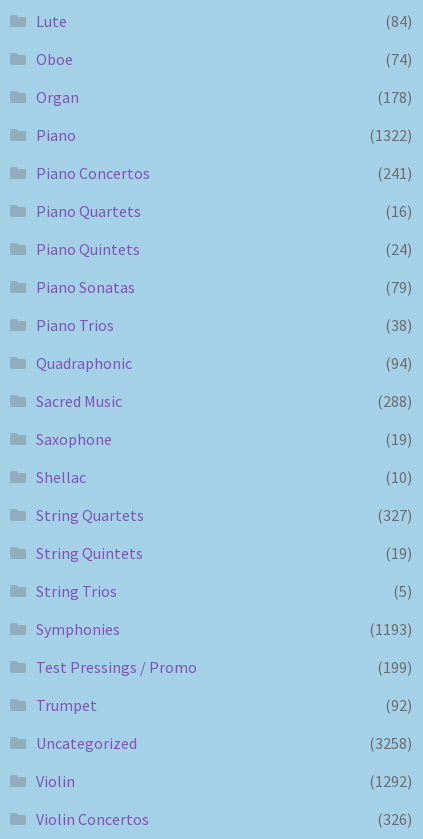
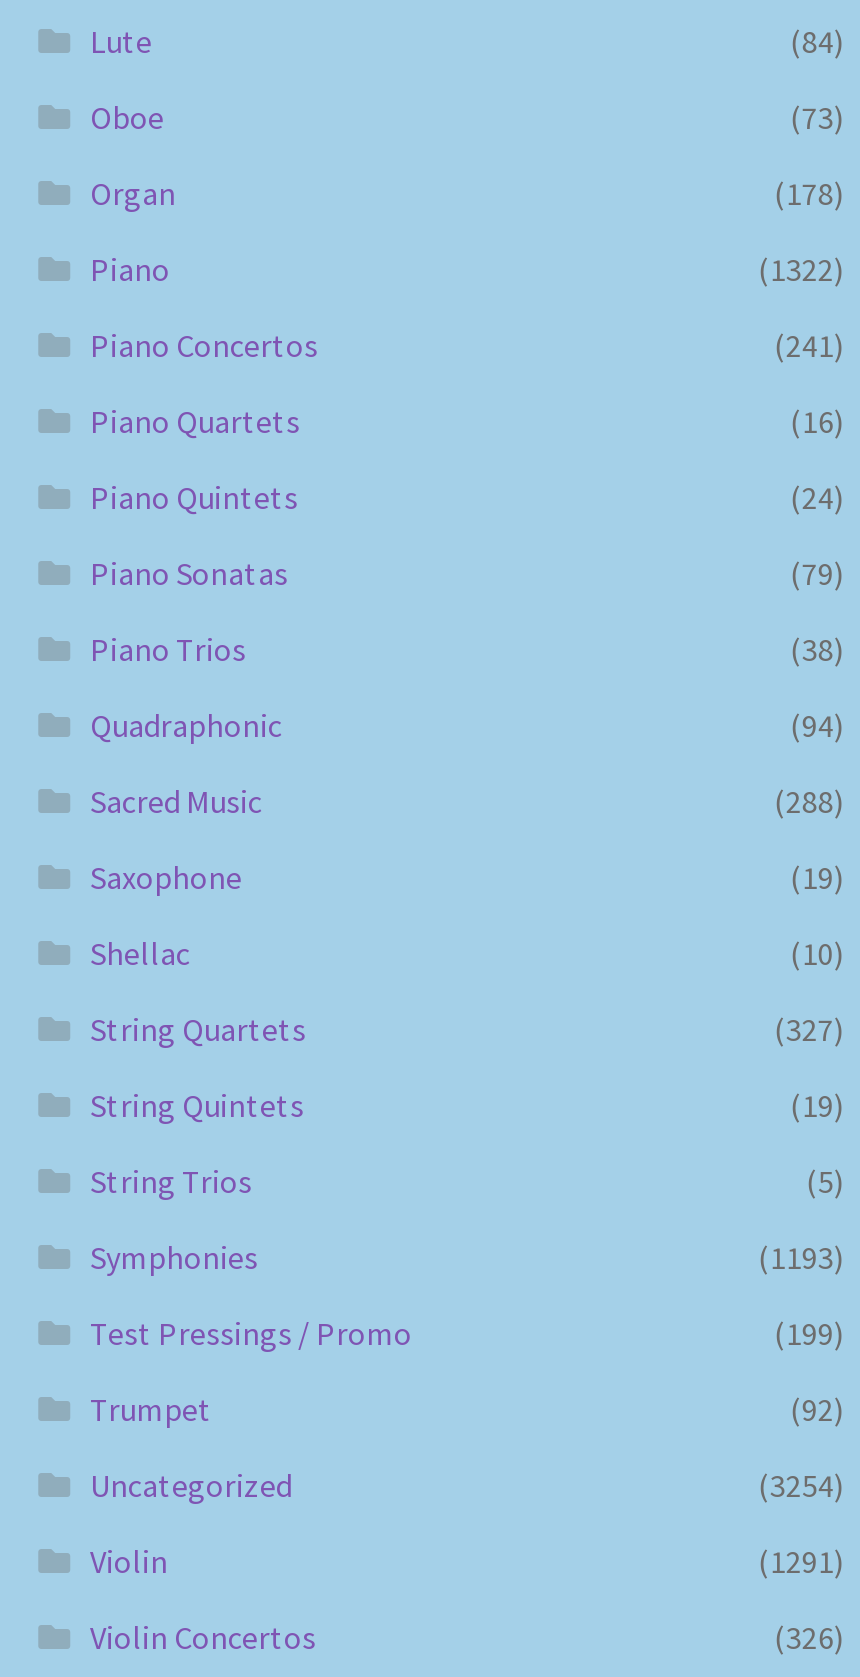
[385,49,412,69] (74) -> [790,97,844,137] (73)
[369,733,412,753] (3258) -> [758,1465,844,1505] (3254)
[369,771,412,791] (1292) -> [758,1541,844,1581] (1291)

